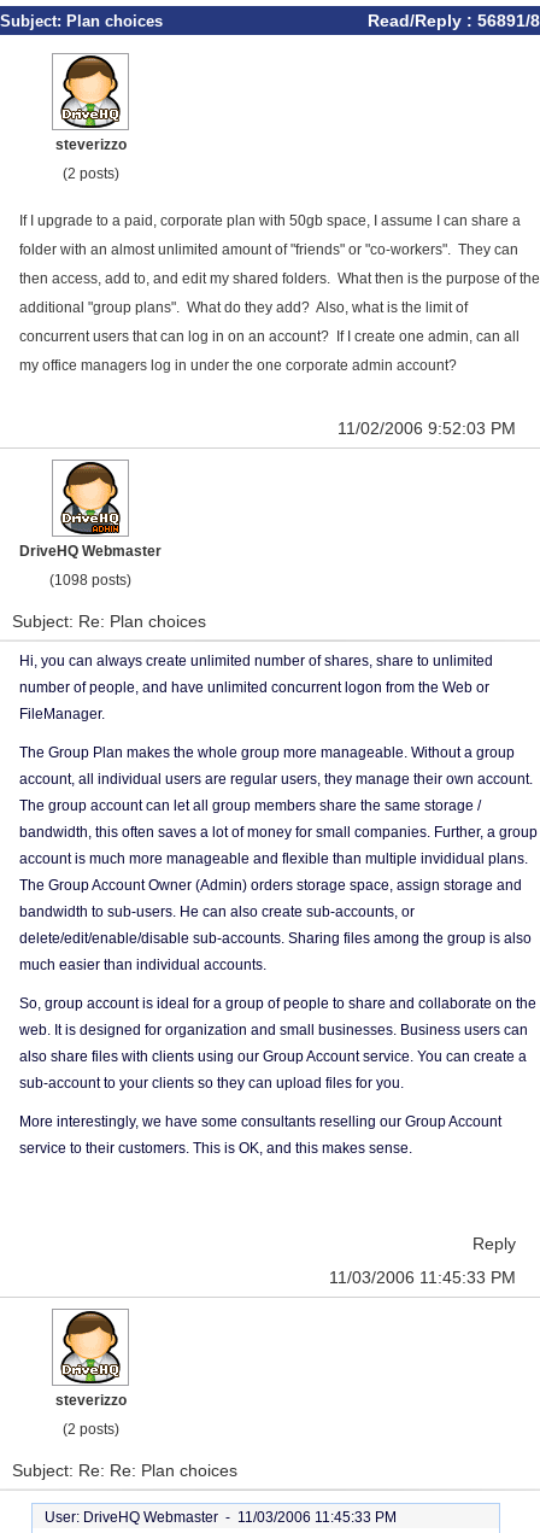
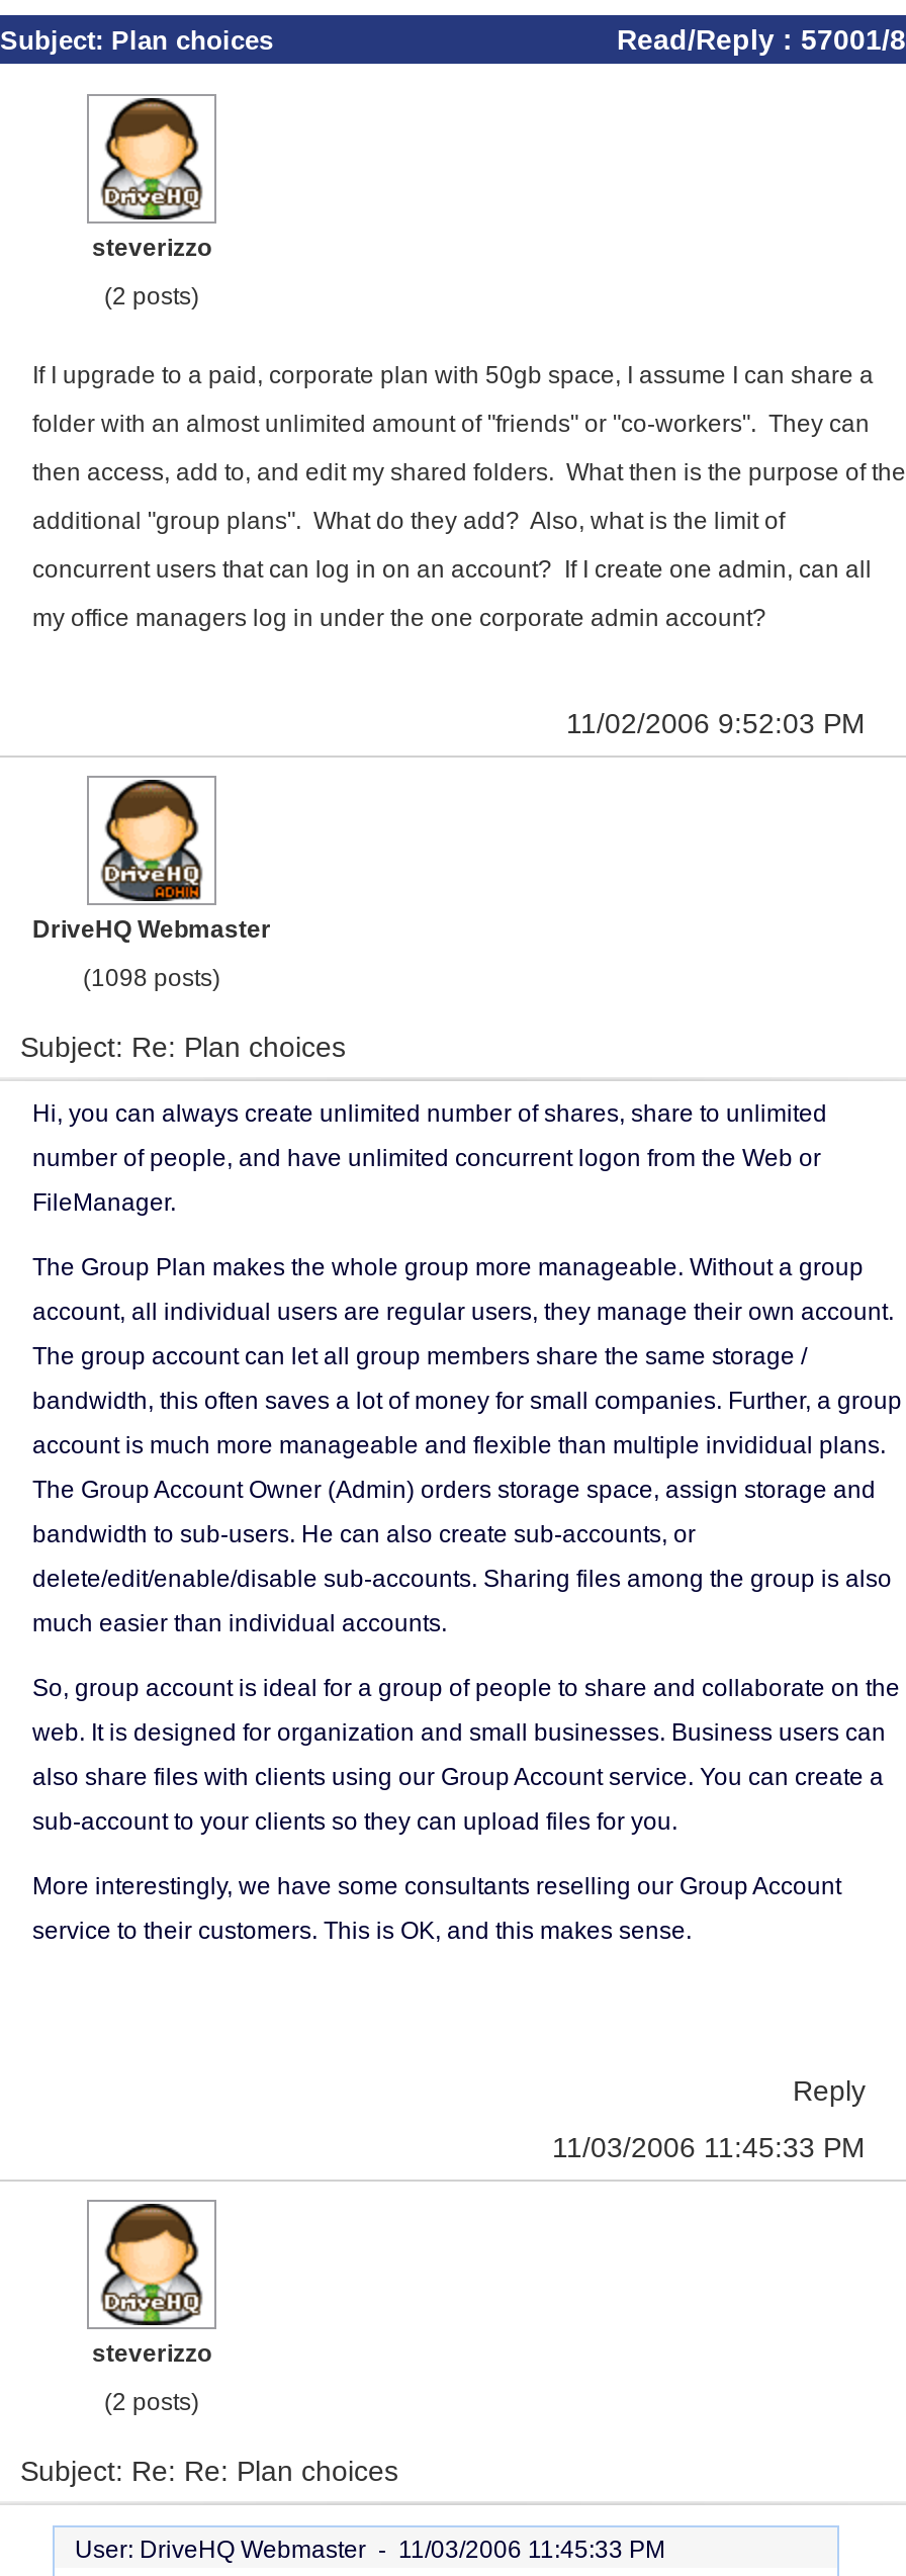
[368,11,540,30] Read/Reply : 56891/8 -> [617,23,906,56] Read/Reply : 57001/8

